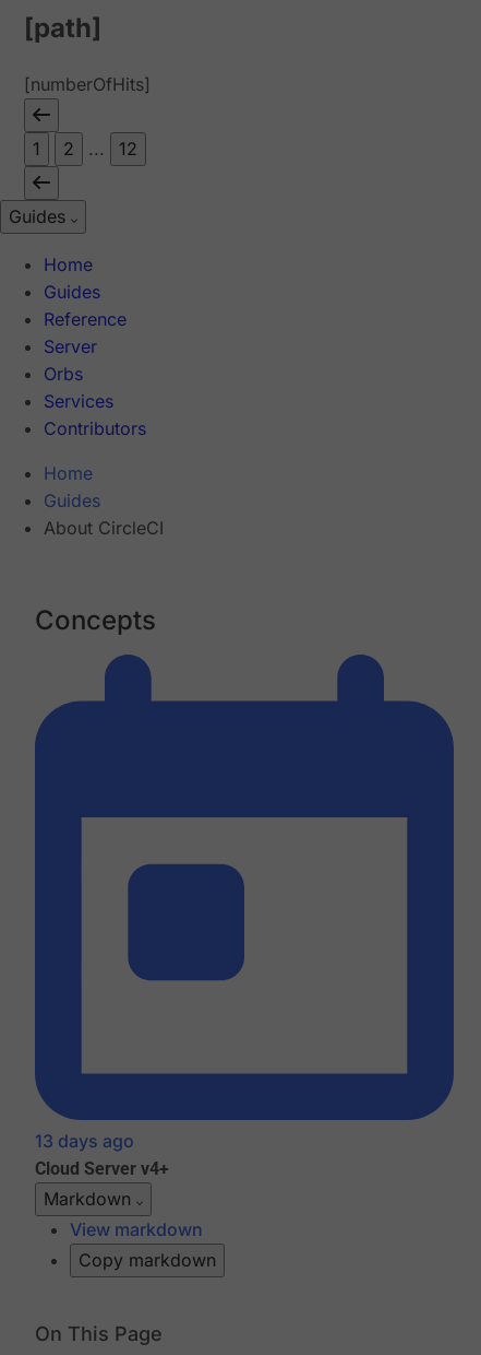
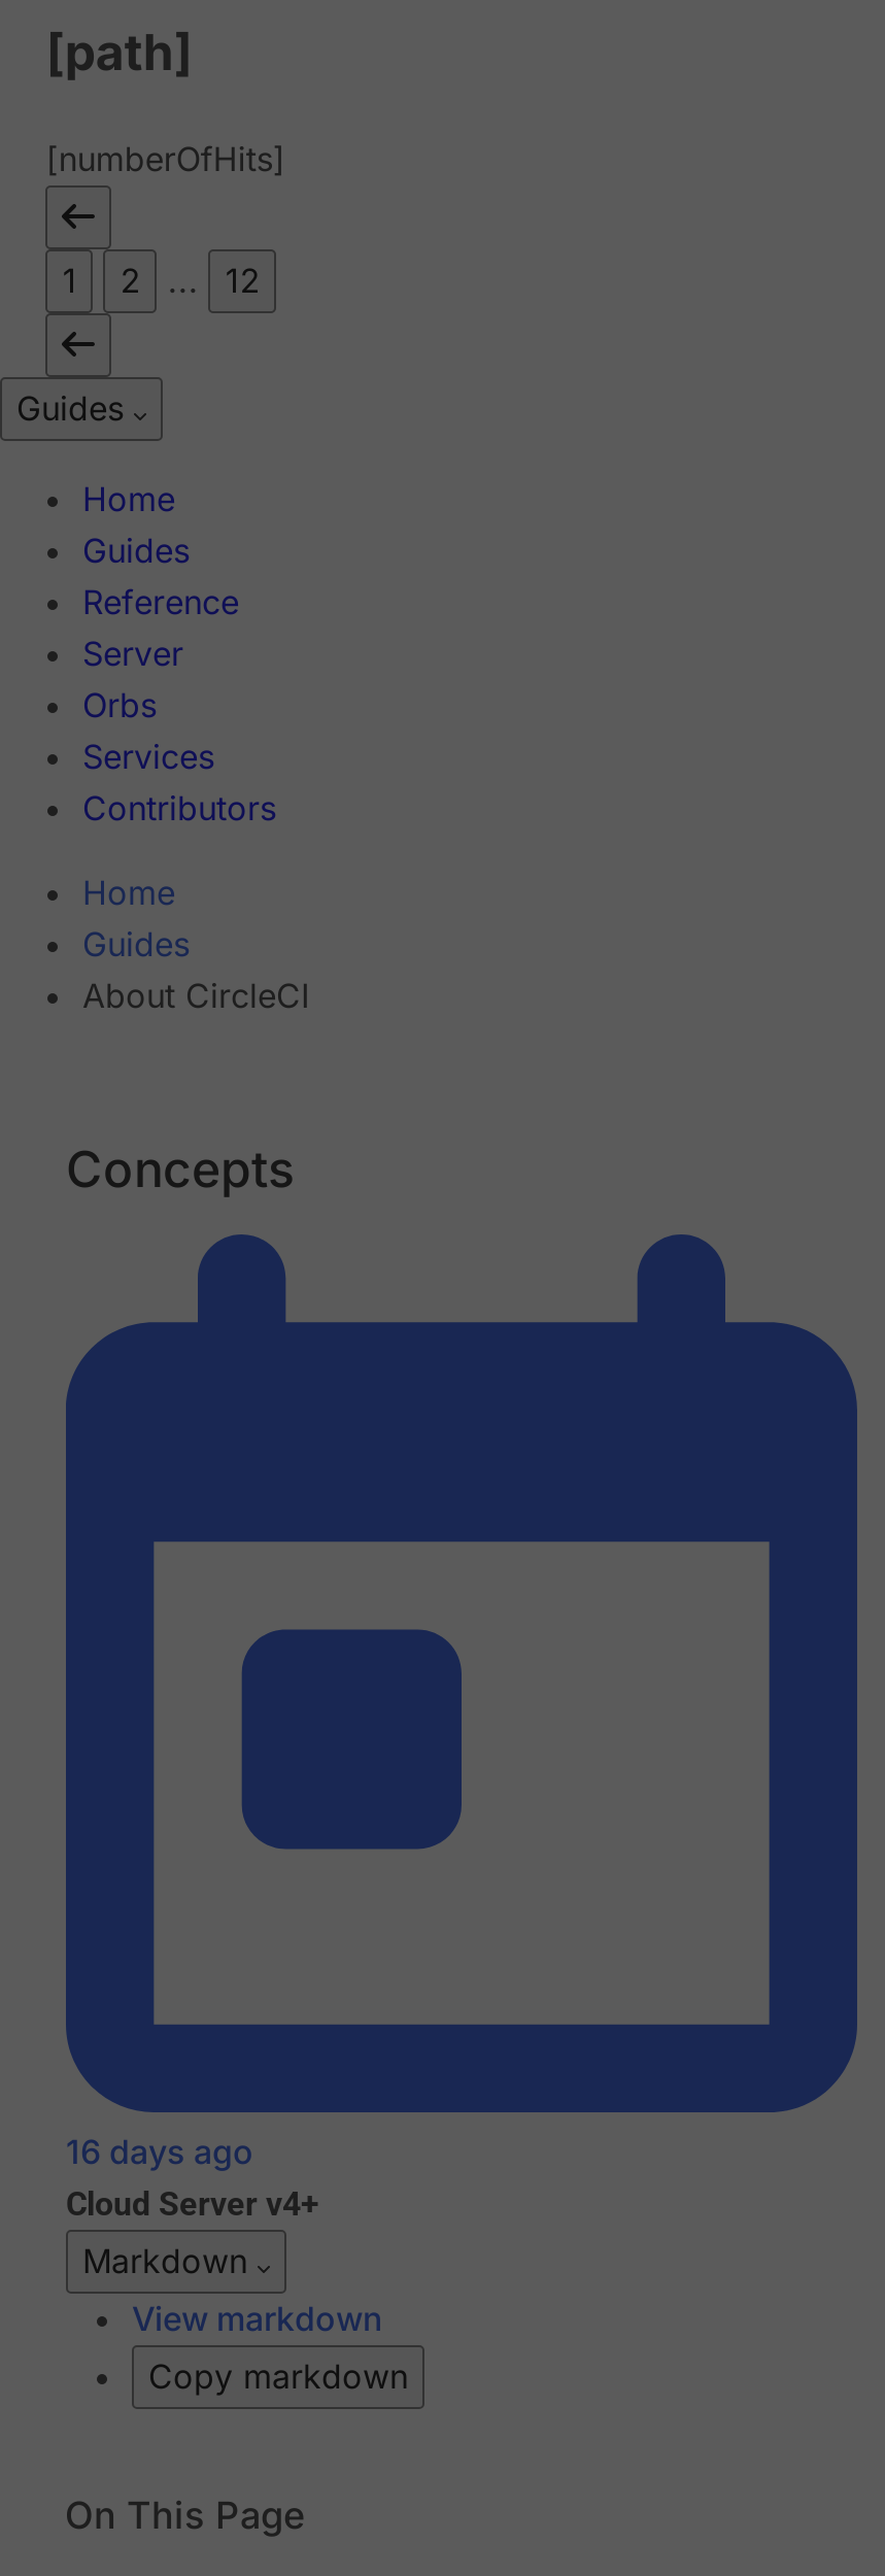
[35,1130,134,1152] 13 days ago -> [66,2132,253,2173] 16 days ago

